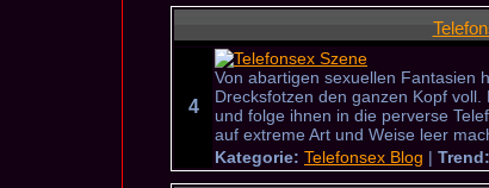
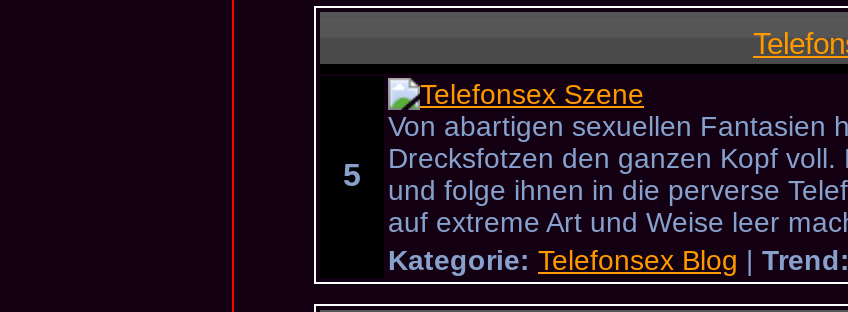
[188,96,199,117] 4 -> [343,158,361,192] 5

